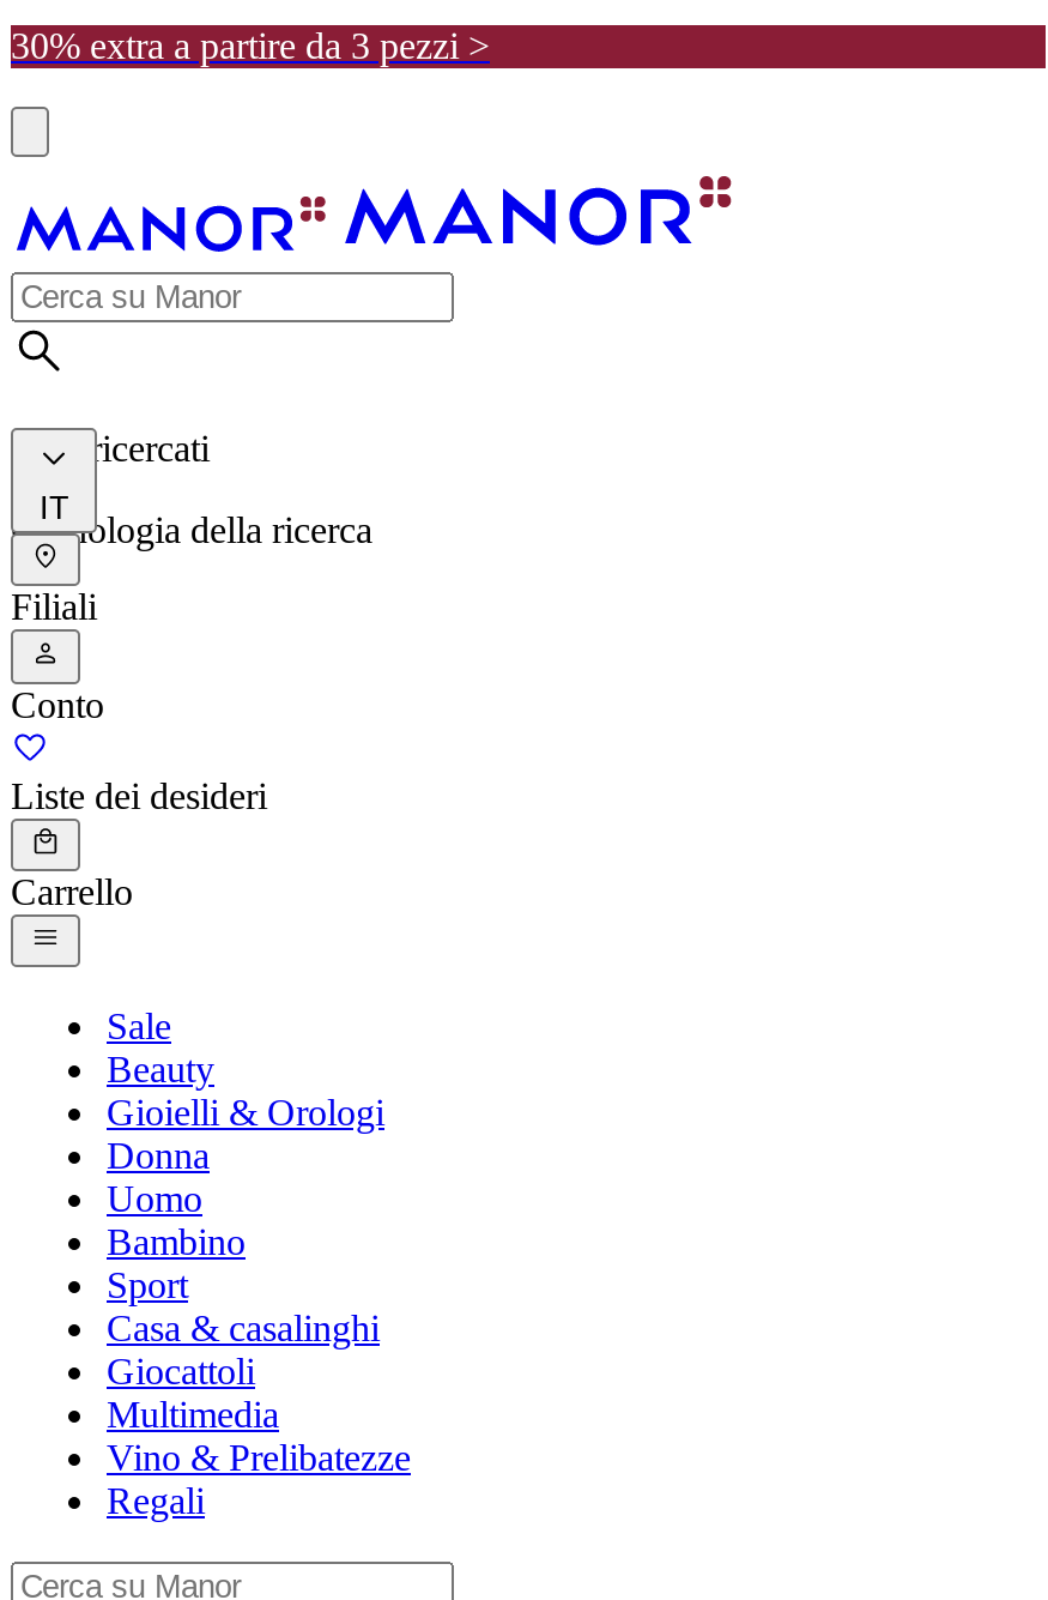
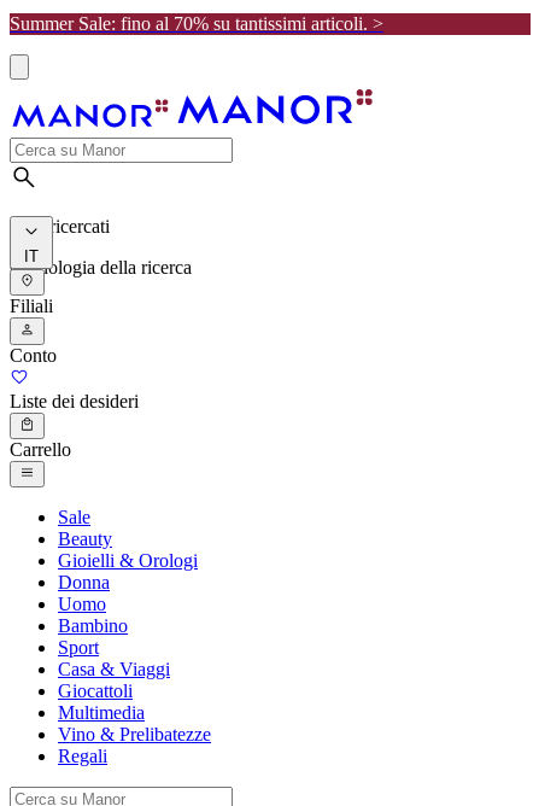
[11,25,490,66] 30% extra a partire da 3 pezzi > -> [10,13,383,34] Summer Sale: fino al 70% su tantissimi articoli. >
[107,1308,380,1349] Casa & casalinghi -> [58,659,170,680] Casa & Viaggi

